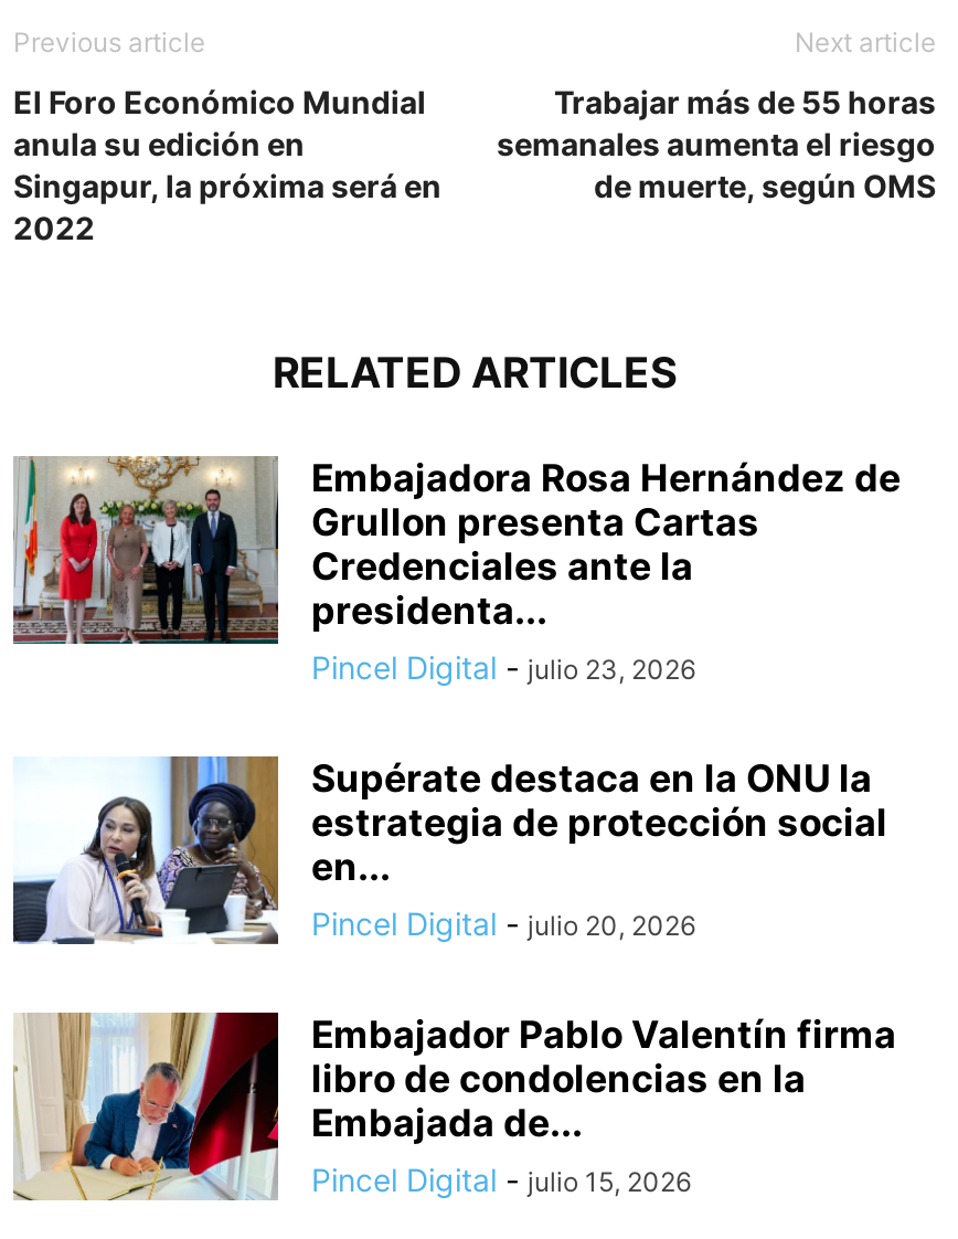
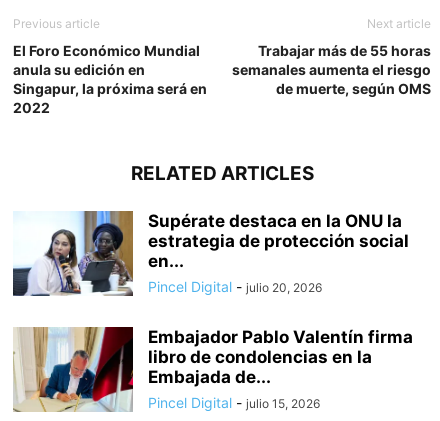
[11,454,901,686] [image] | Embajadora Rosa Hernández de | Grullon presenta Cartas | Credenciales ante la | presidenta... | Pincel Digital - julio 23, 2026 -> none

